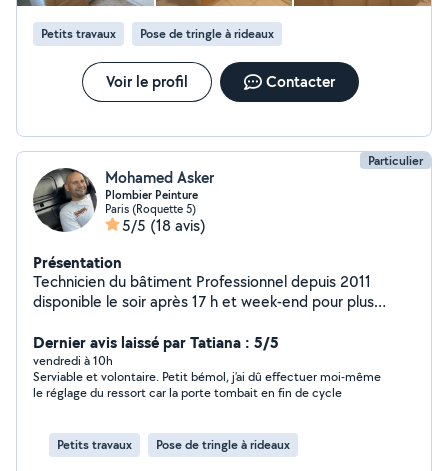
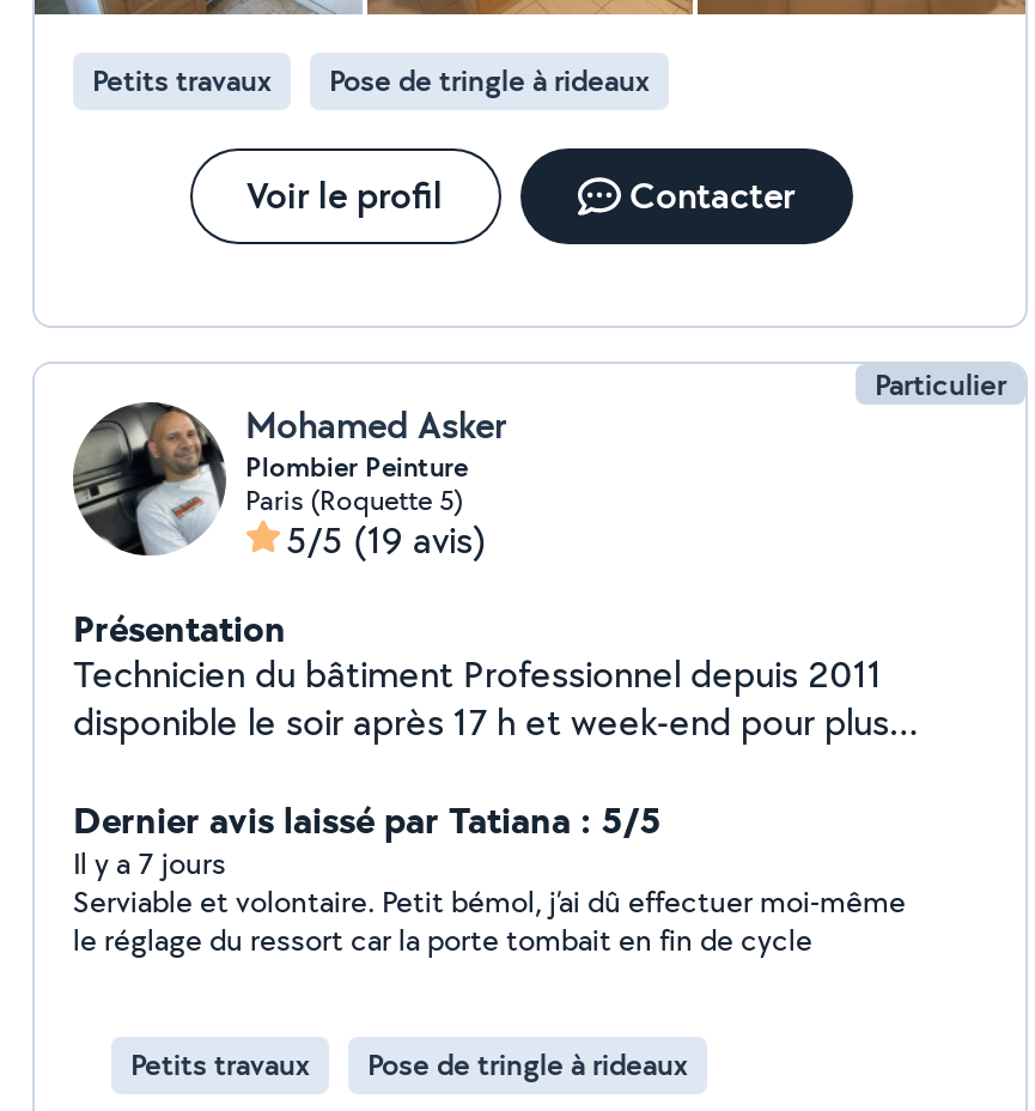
[122,215,206,236] 5/5 (18 avis) -> [286,515,487,565] 5/5 (19 avis)
[33,352,113,369] vendredi à 10h -> [73,843,226,884] Il y a 7 jours

